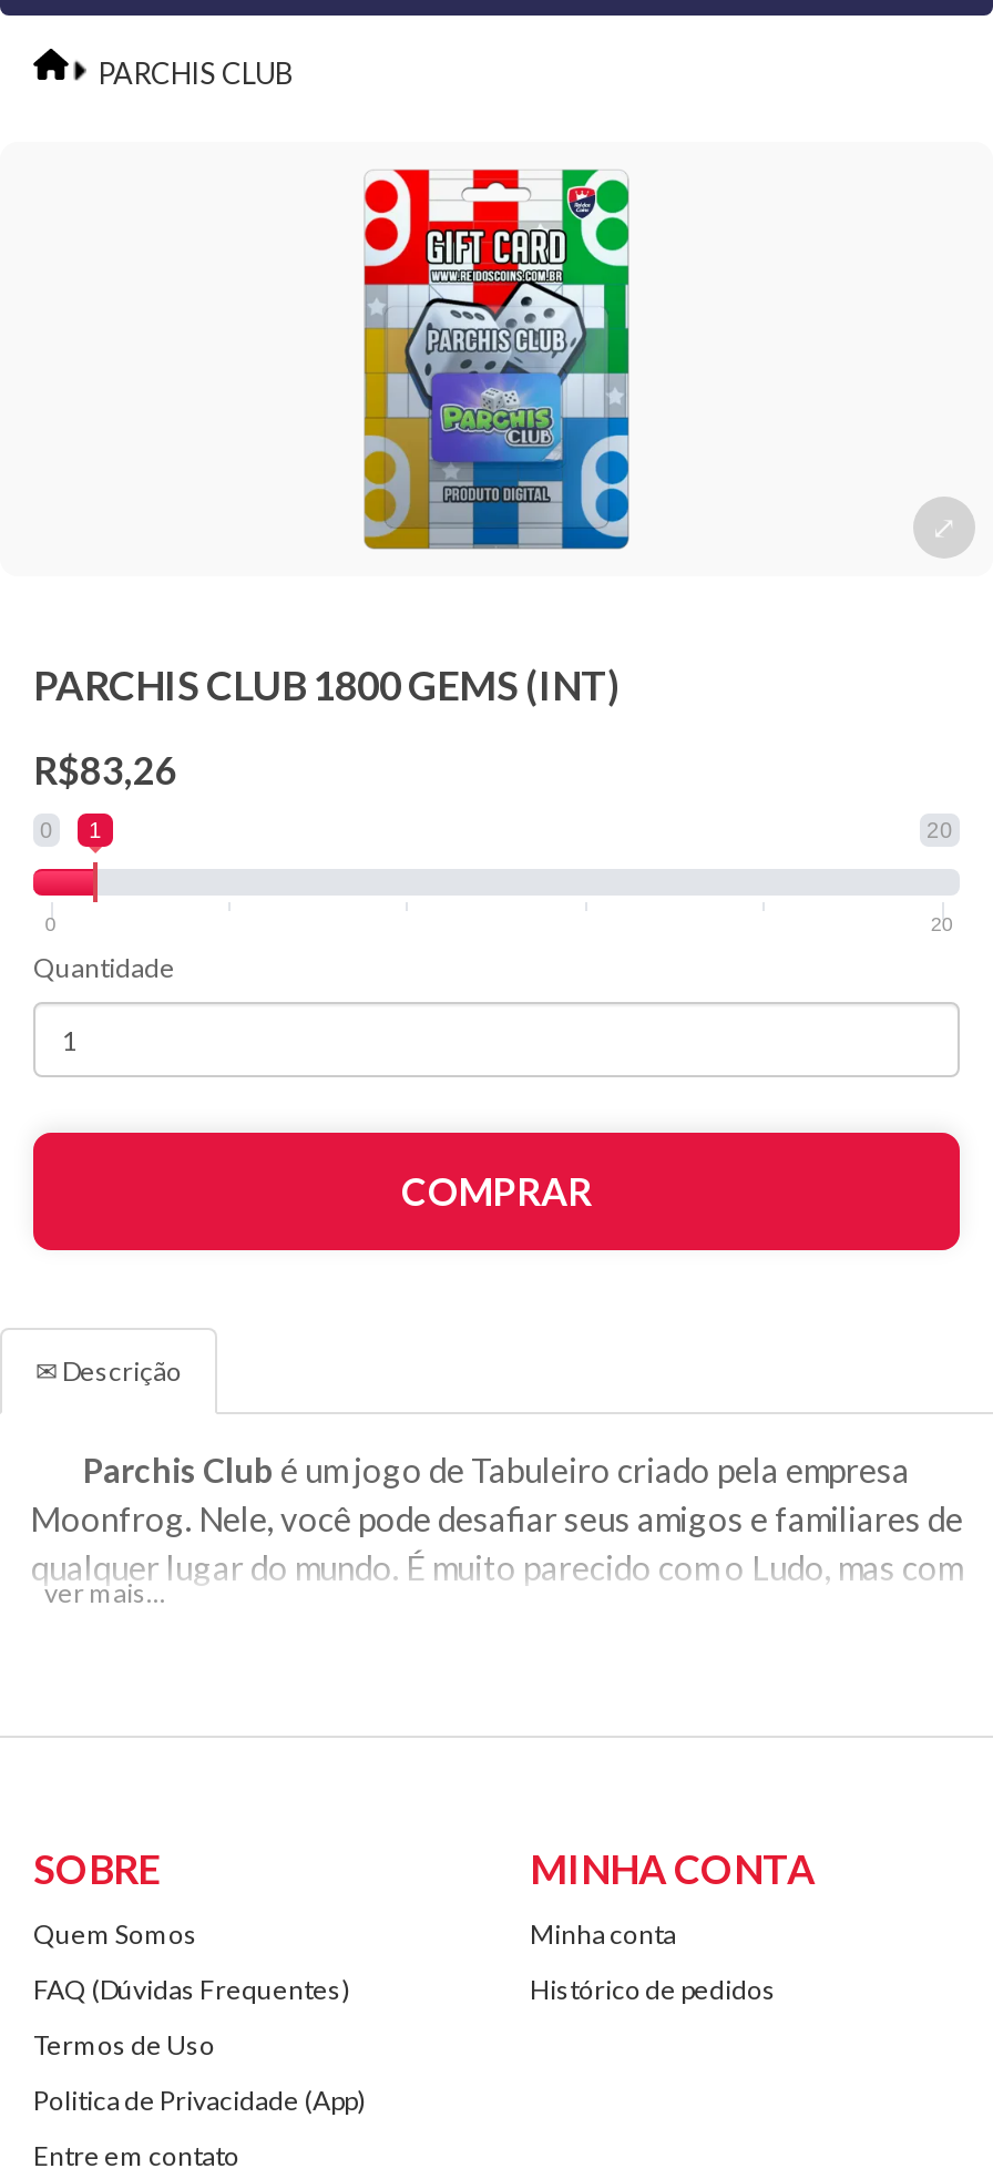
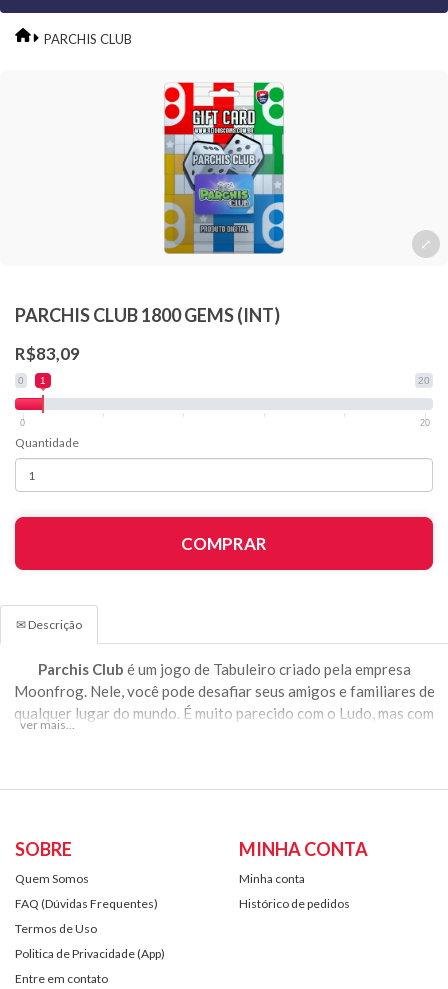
[33,747,177,794] R$83,26 -> [15,343,80,364] R$83,09

